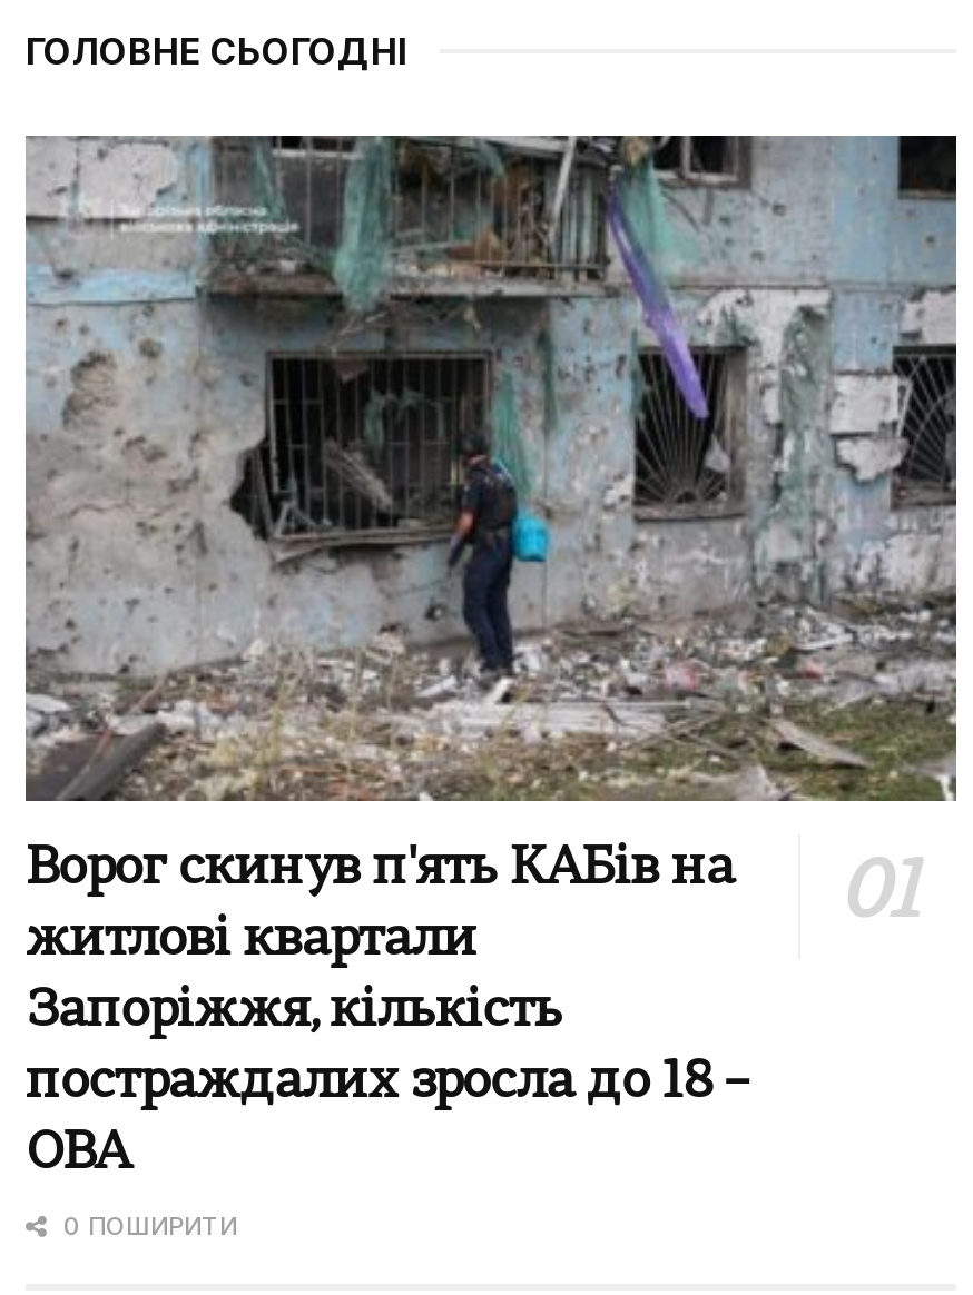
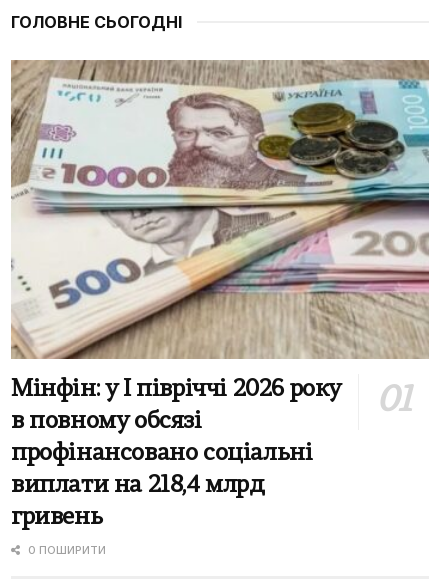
[23,134,959,1181] [image] | Ворог скинув п'ять КАБів на | житлові квартали | Запоріжжя, кількість | постраждалих зросла до 18 – | ОВА -> [10,59,430,530] [image] | Мінфін: у І півріччі 2026 року | в повному обсязі | профінансовано соціальні | виплати на 218,4 млрд | гривень

